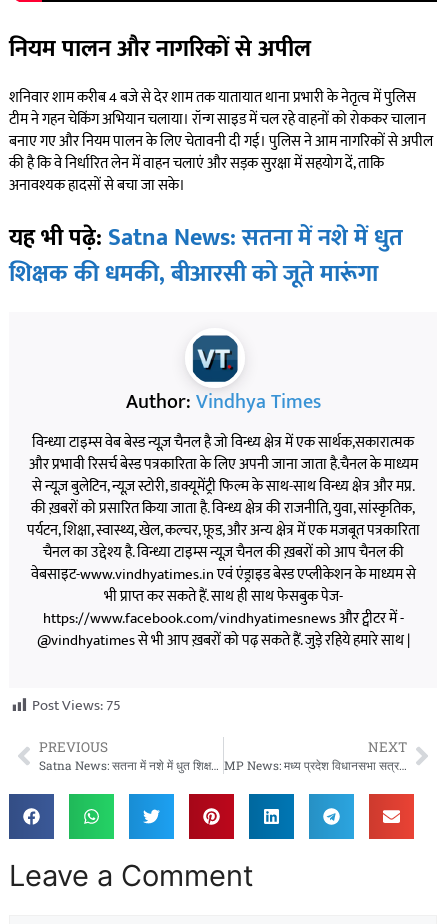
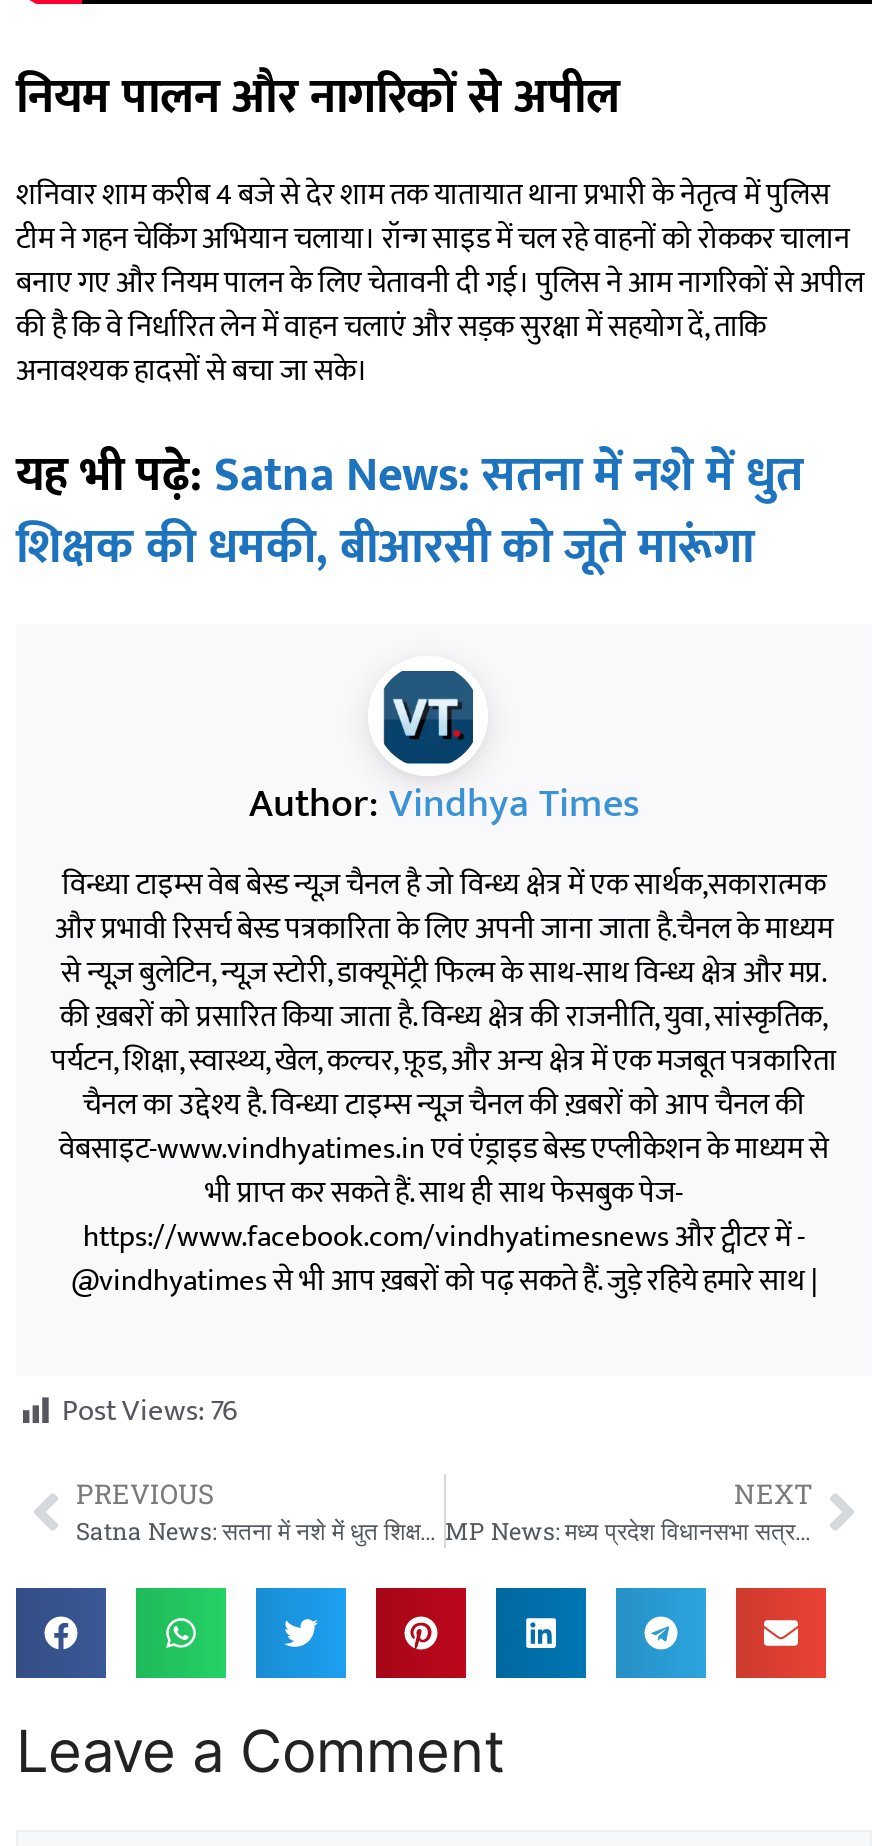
[32,693,121,718] Post Views: 75 -> [62,1386,238,1436] Post Views: 76

